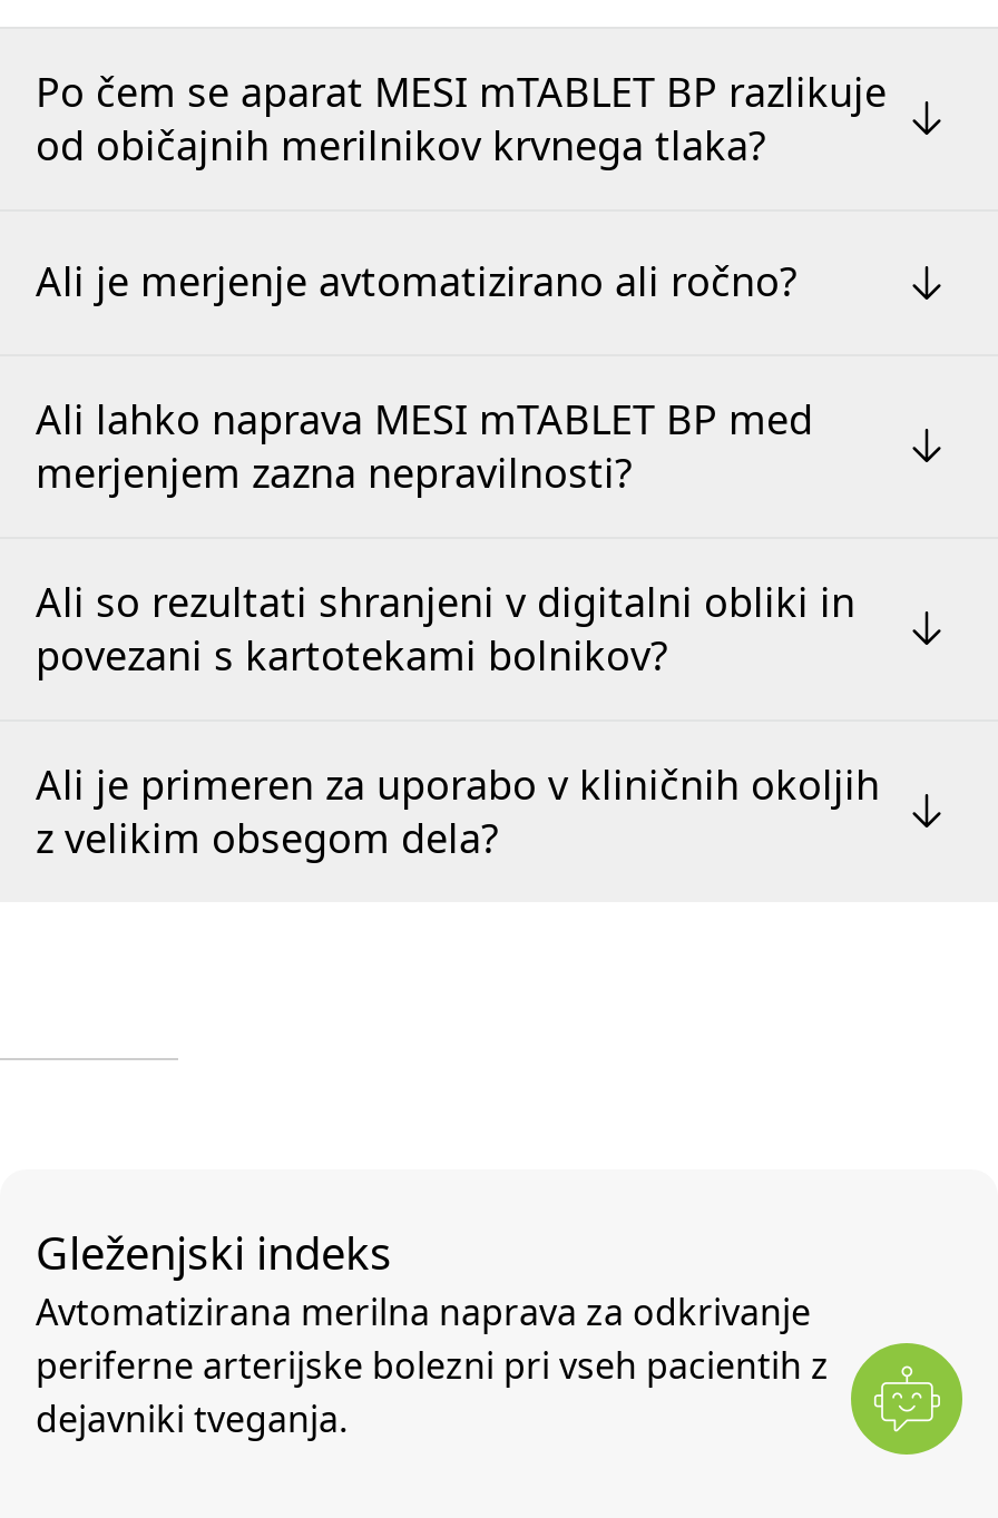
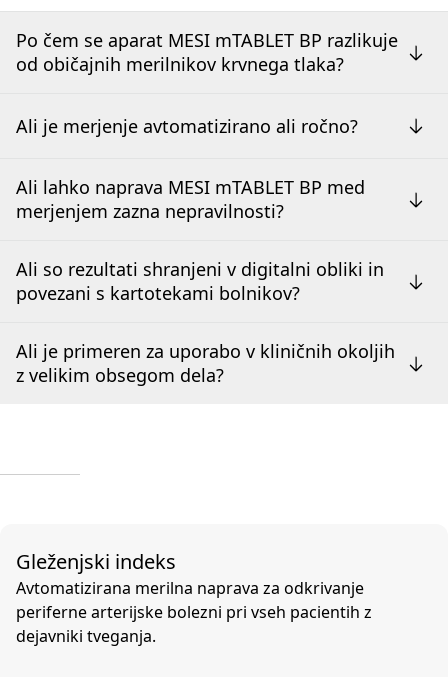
[849,1340,965,1458] [image] -> none

